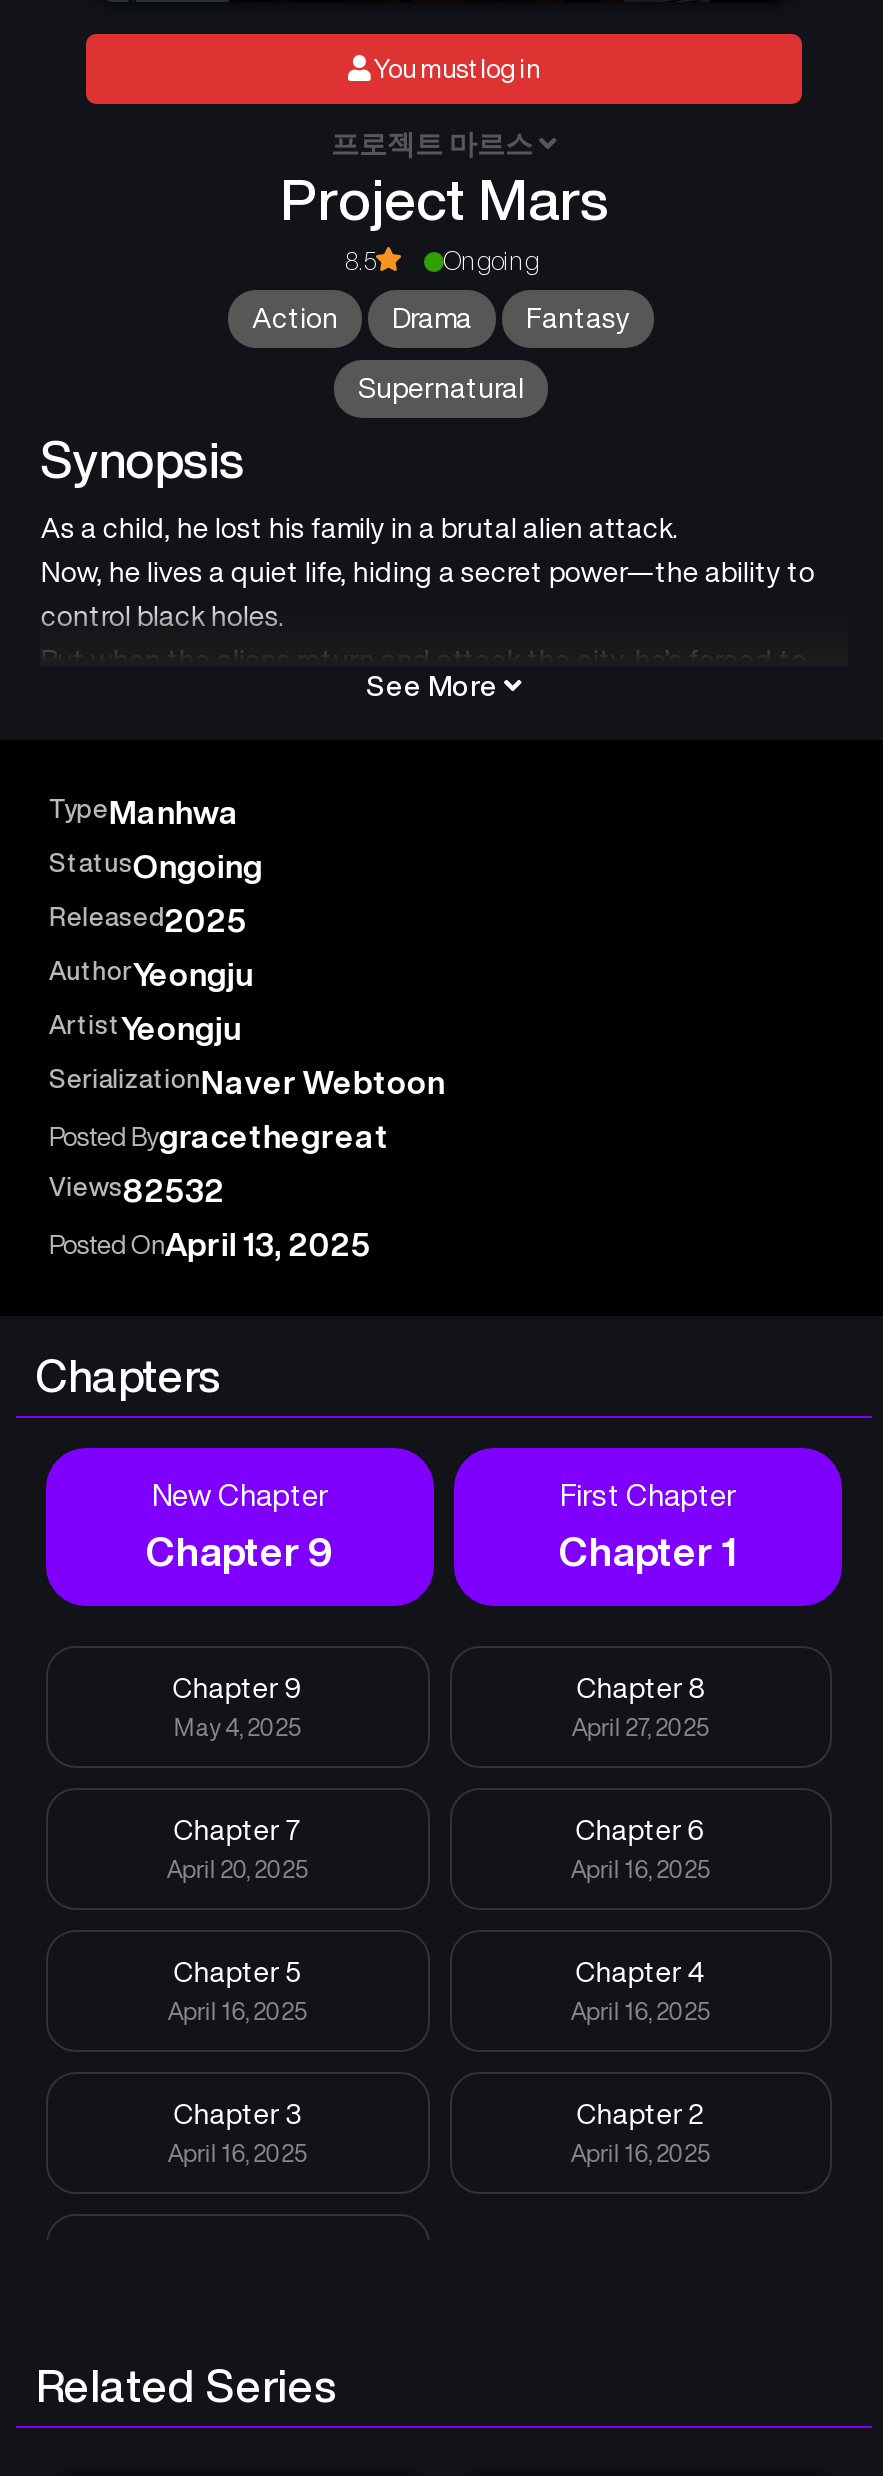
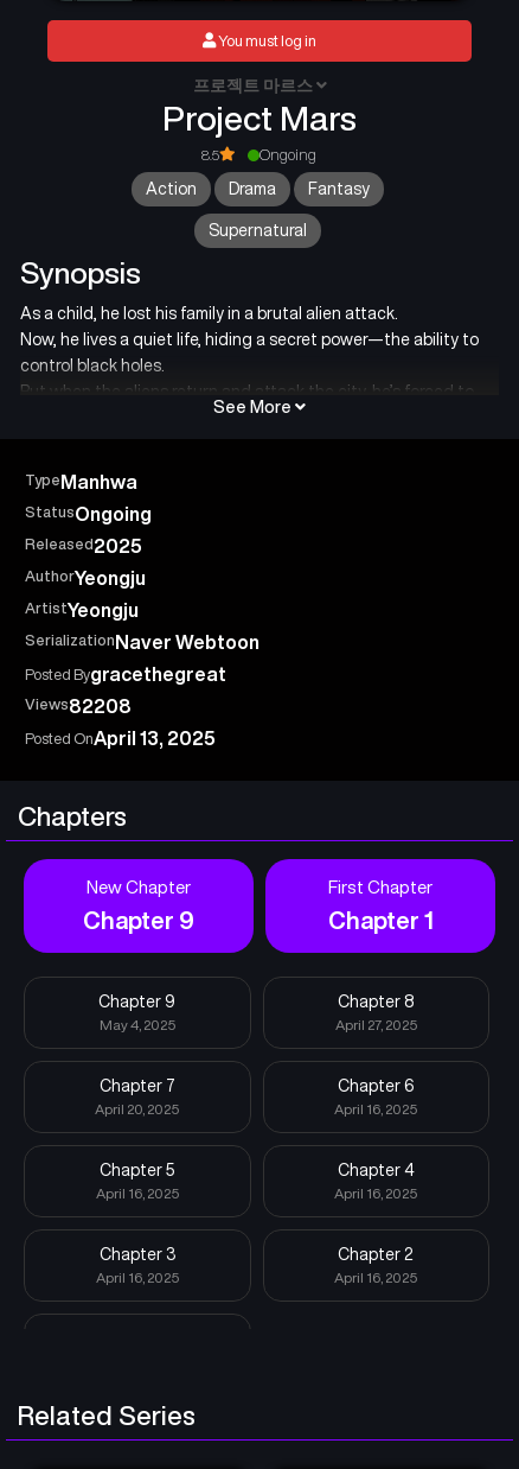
[49,1173,225,1205] Views82532 -> [25,696,132,715] Views82208

